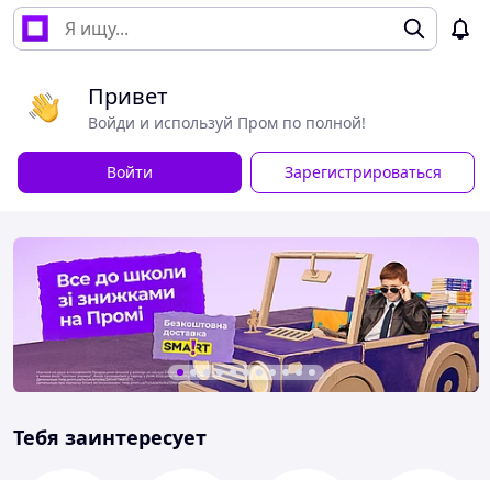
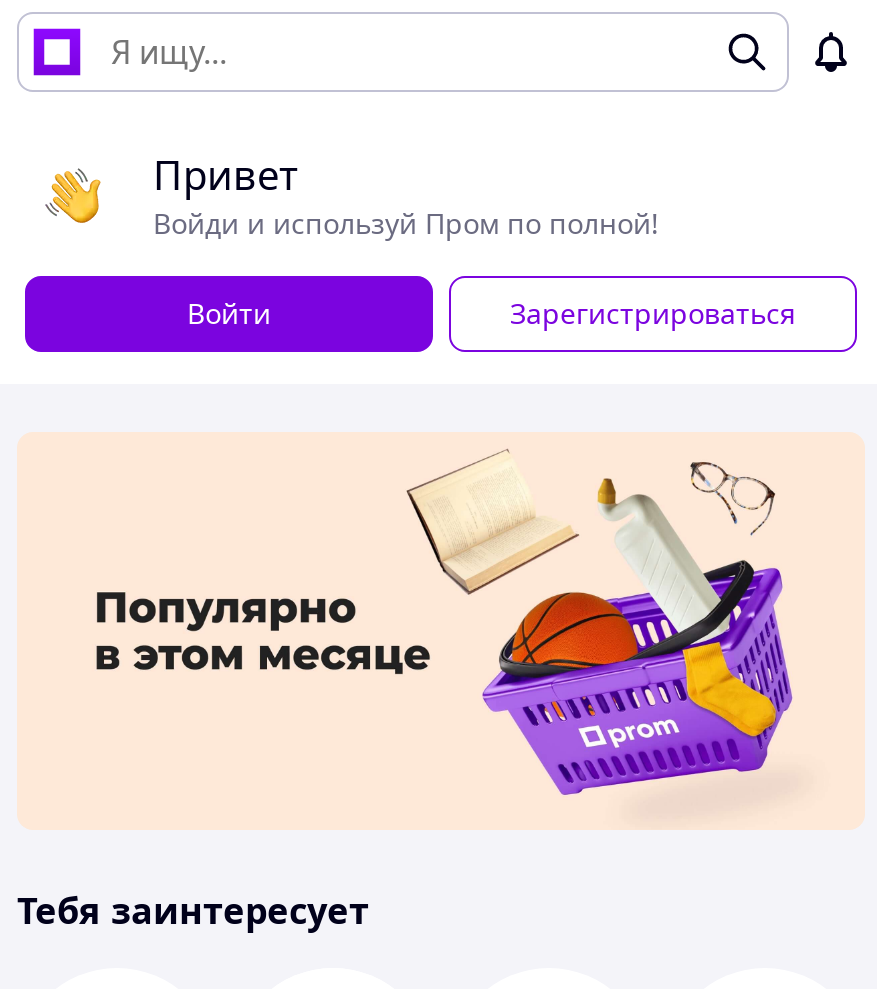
[12,237,480,393] [image] -> [19,434,863,828] [image]

